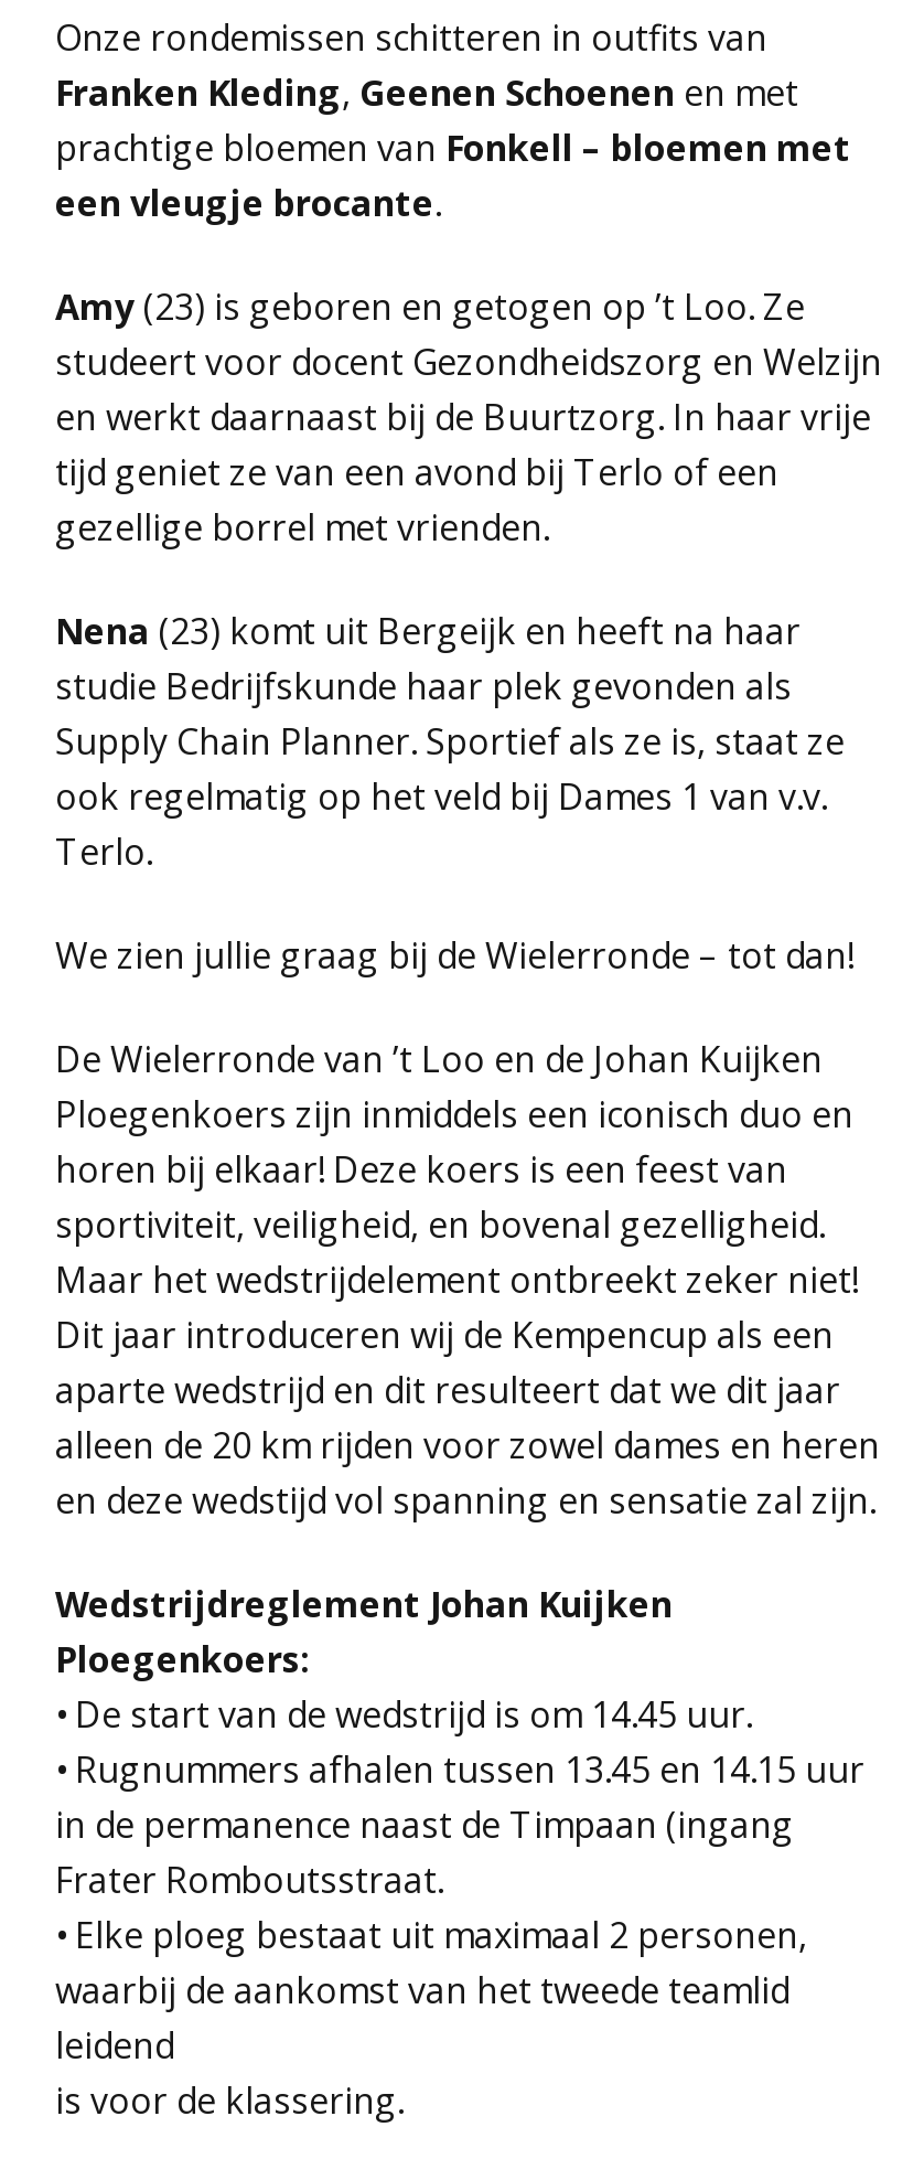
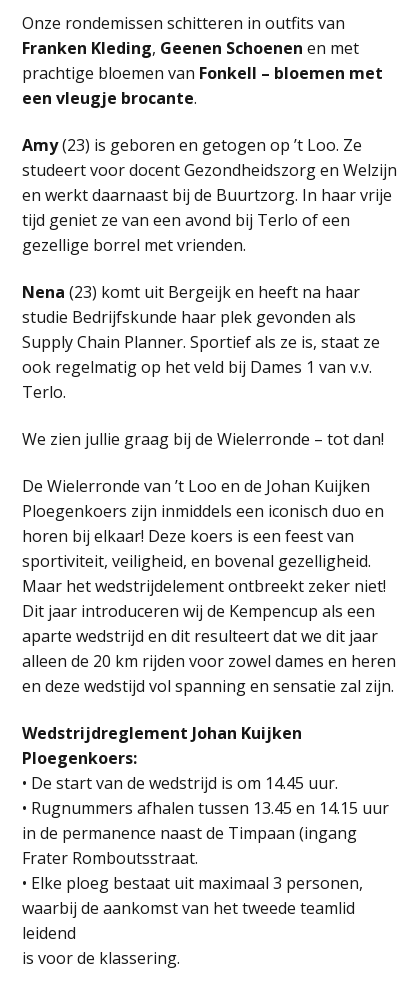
[55,1911,807,1960] • Elke ploeg bestaat uit maximaal 2 personen, -> [22,872,363,894] • Elke ploeg bestaat uit maximaal 3 personen,

